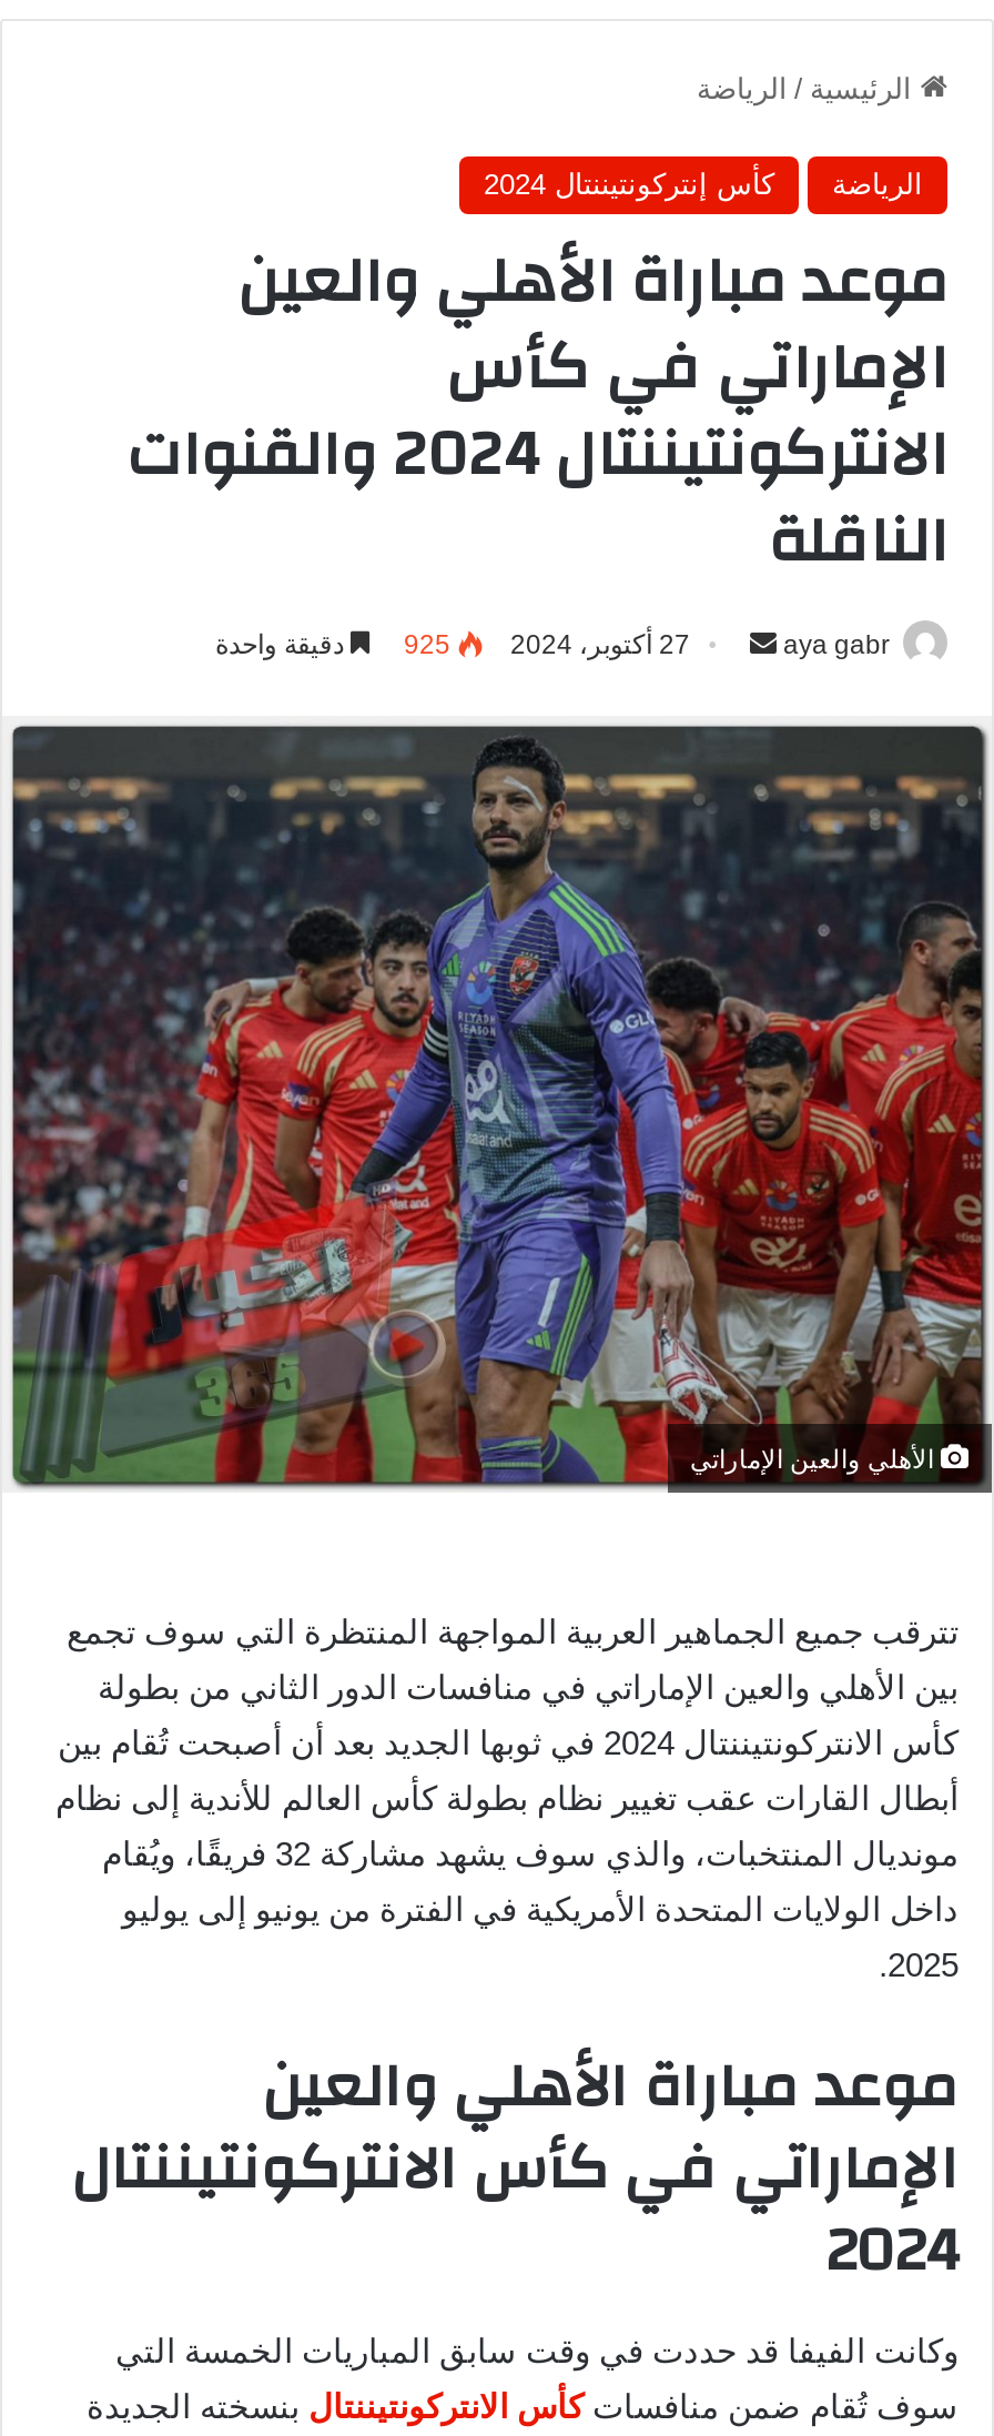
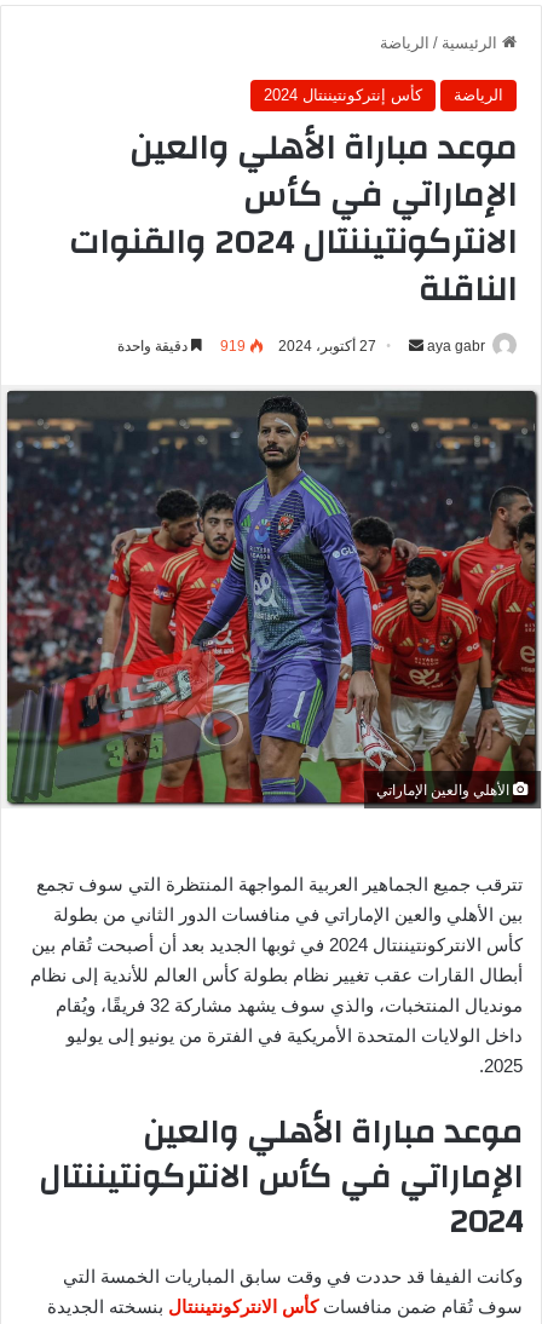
[215,630,450,661] 925 دقيقة واحدة -> [117,338,246,355] 919 دقيقة واحدة

